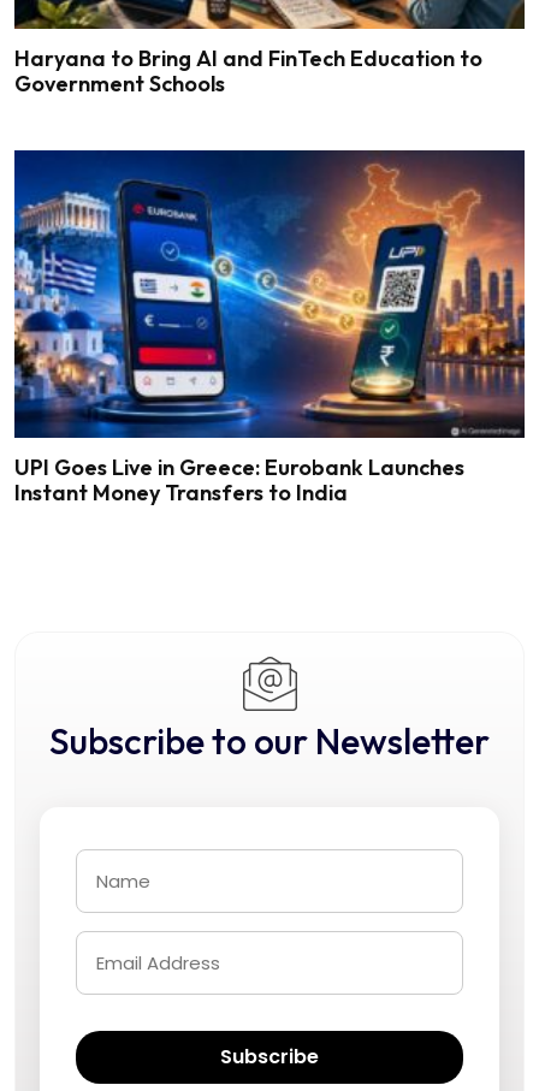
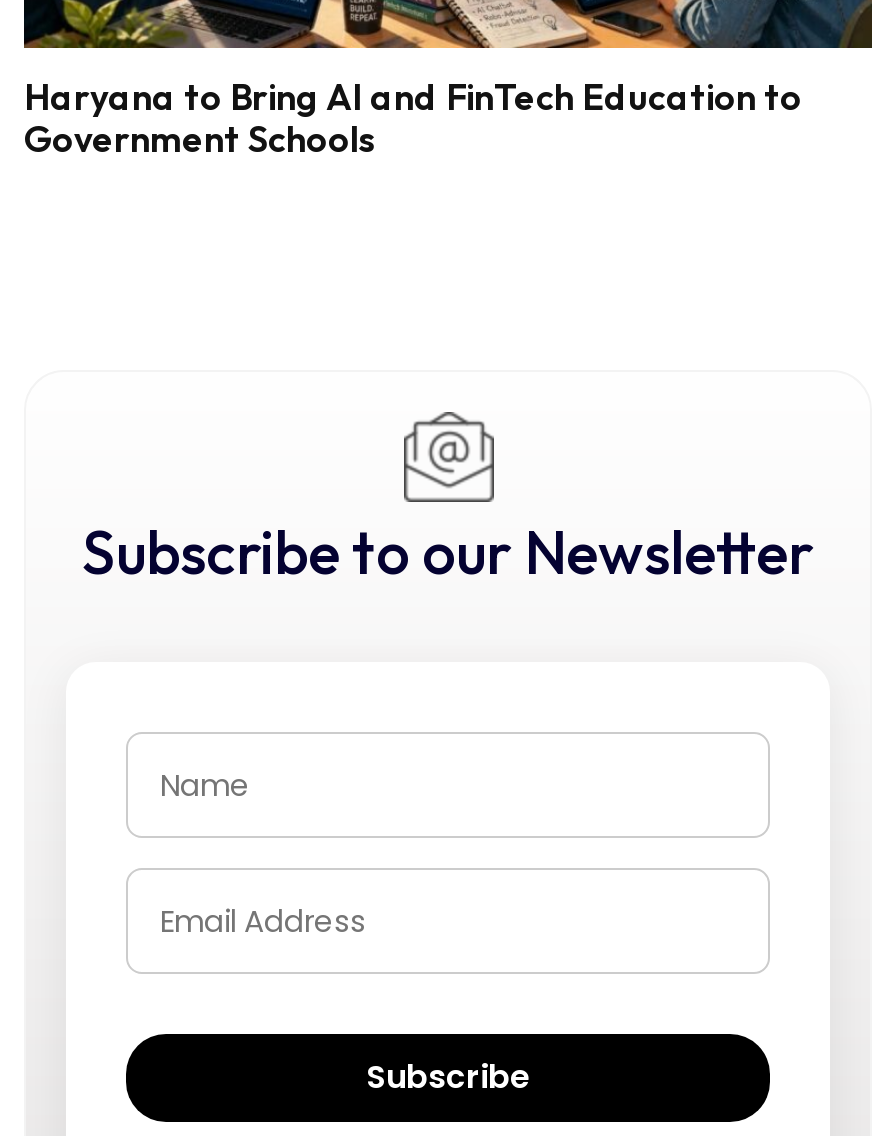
[13,149,526,506] [image] | UPI Goes Live in Greece: Eurobank Launches | Instant Money Transfers to India -> none

